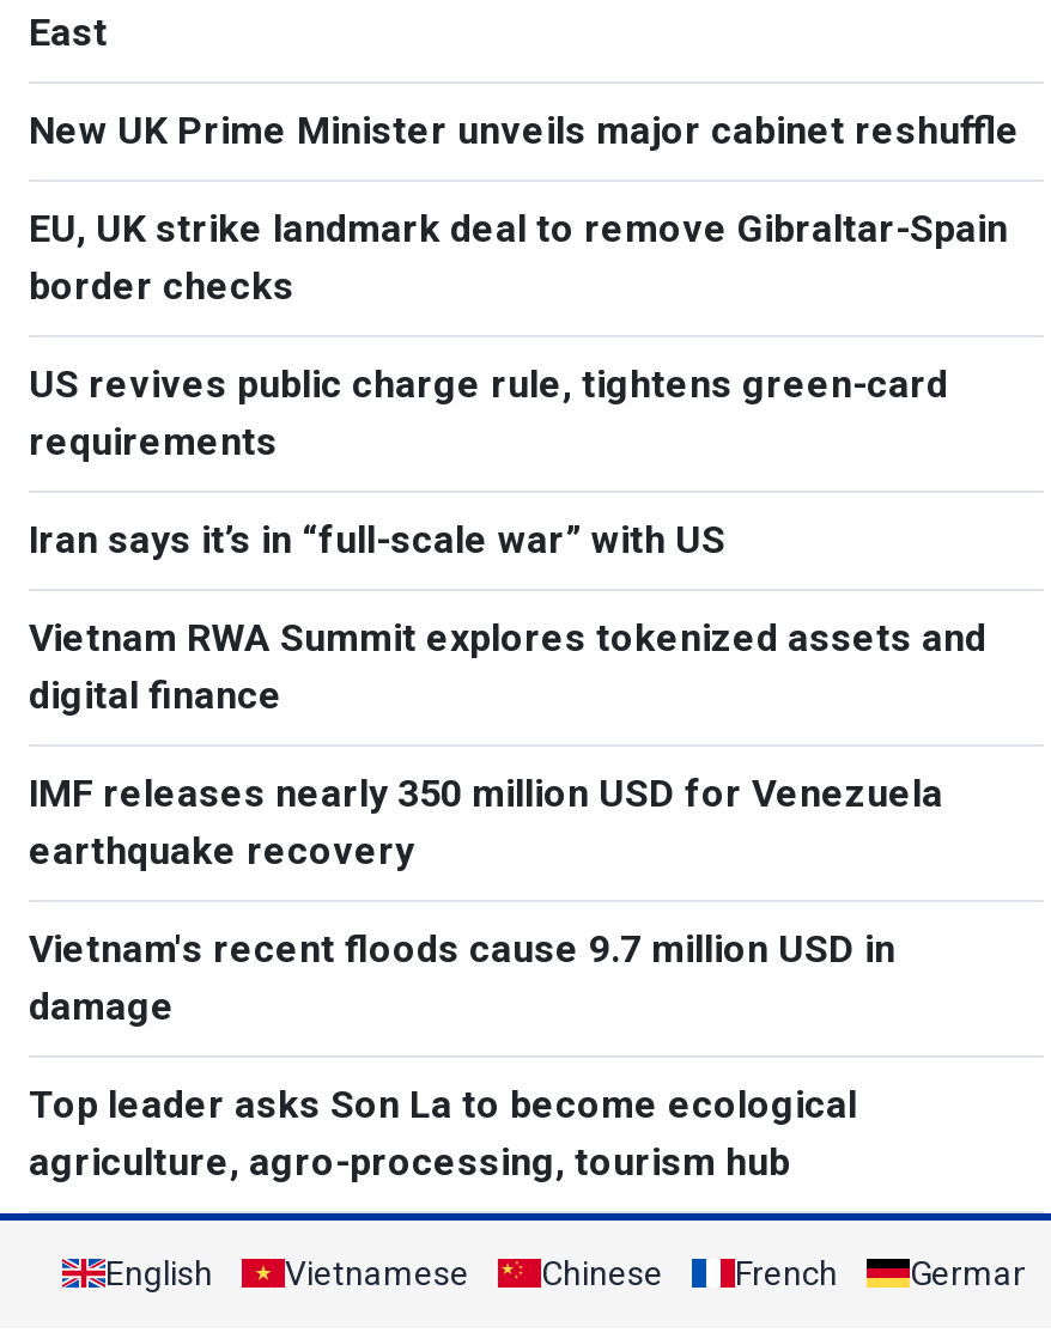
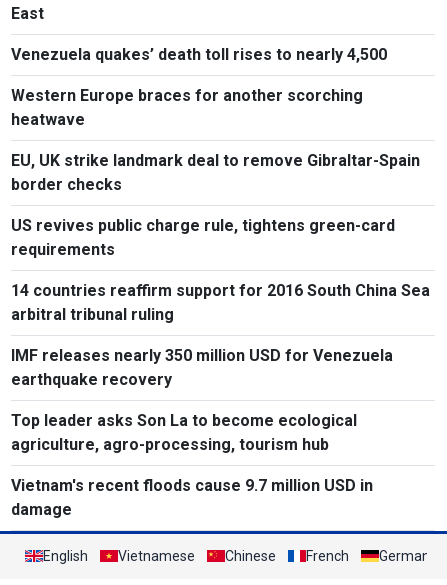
[29,107,1020,152] New UK Prime Minister unveils major cabinet reshuffle -> [11,45,387,129] Venezuela quakes’ death toll rises to nearly 4,500 | Western Europe braces for another scorching | heatwave
moved [29,205,1008,463] -> [11,151,420,259]: EU, UK strike landmark deal to remove Gibraltar-Spain | border checks | US revives public charge rule, tightens green-card | requirements
[29,516,986,717] Iran says it’s in “full-scale war” with US | Vietnam RWA Summit explores tokenized assets and | digital finance -> [11,281,430,324] 14 countries reaffirm support for 2016 South China Sea | arbitral tribunal ruling
moved [29,925,895,1028] -> [11,476,373,519]: Vietnam's recent floods cause 9.7 million USD in | damage
moved [29,1081,857,1184] -> [11,411,357,454]: Top leader asks Son La to become ecological | agriculture, agro-processing, tourism hub

